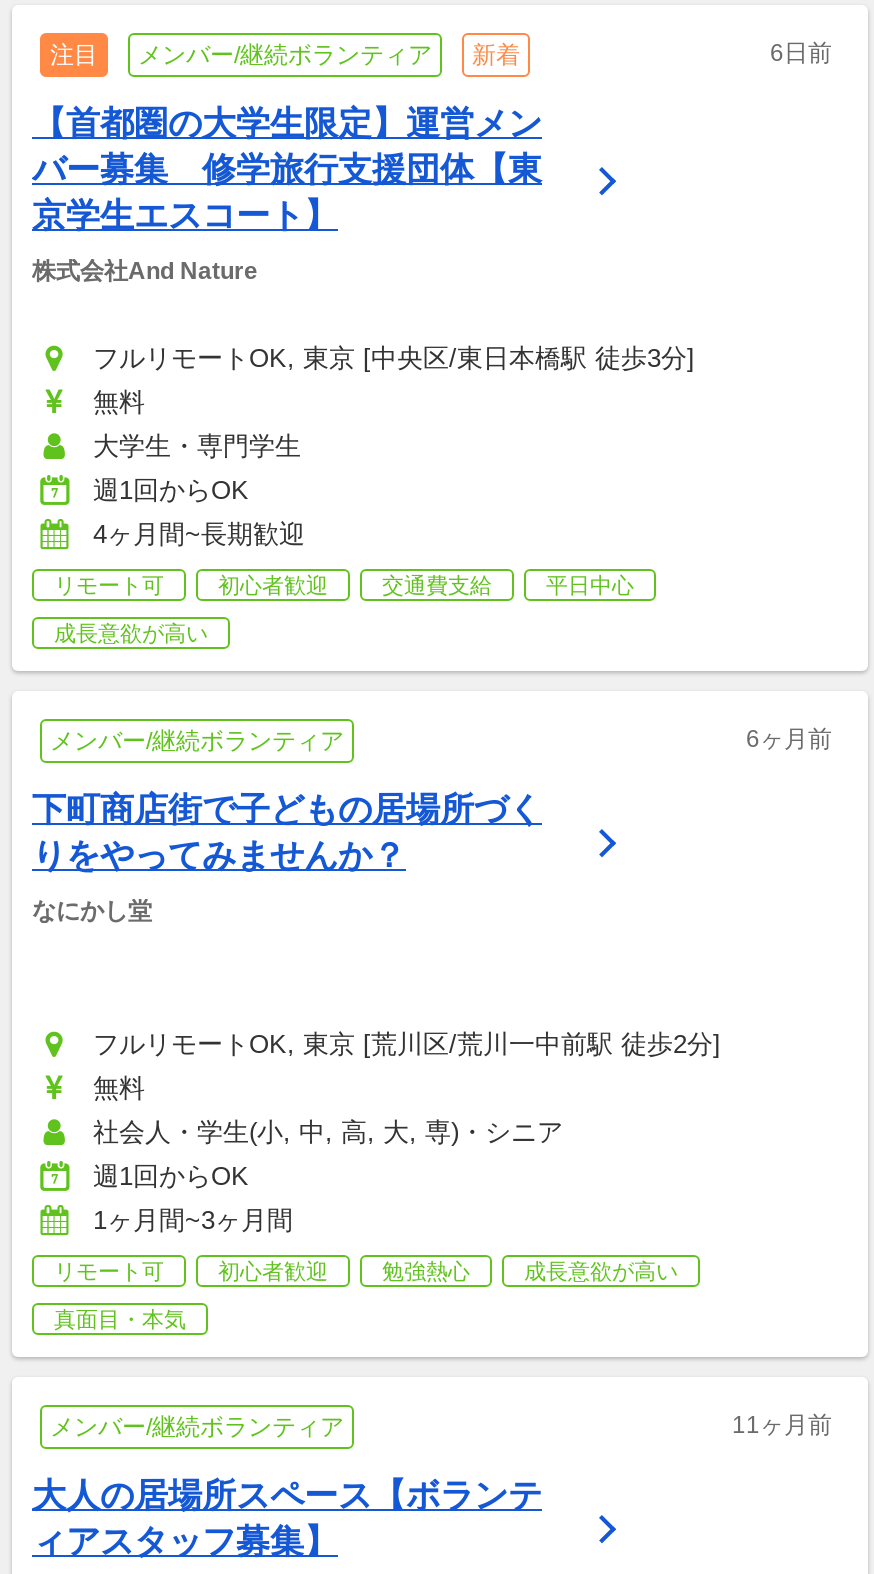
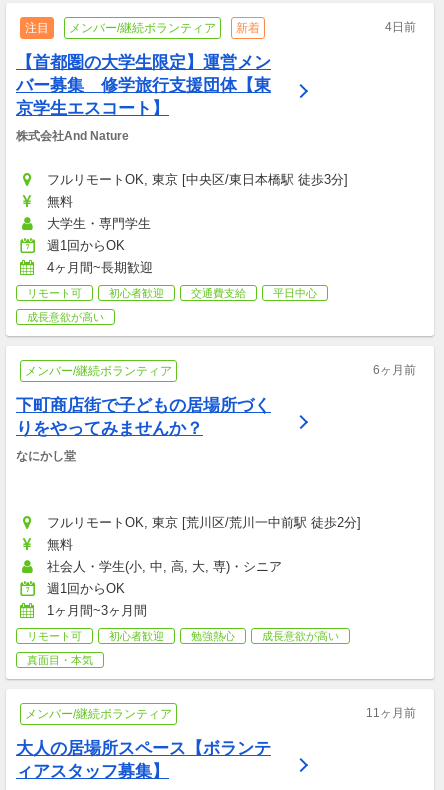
[770,39,832,67] 6日前 -> [385,20,416,34] 4日前

